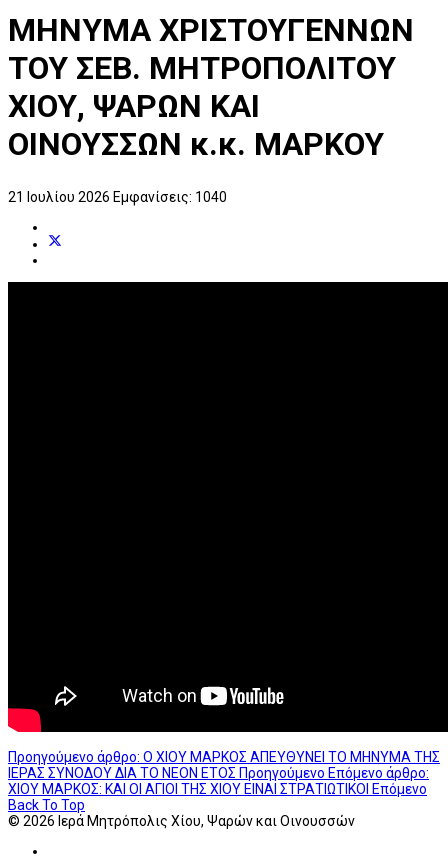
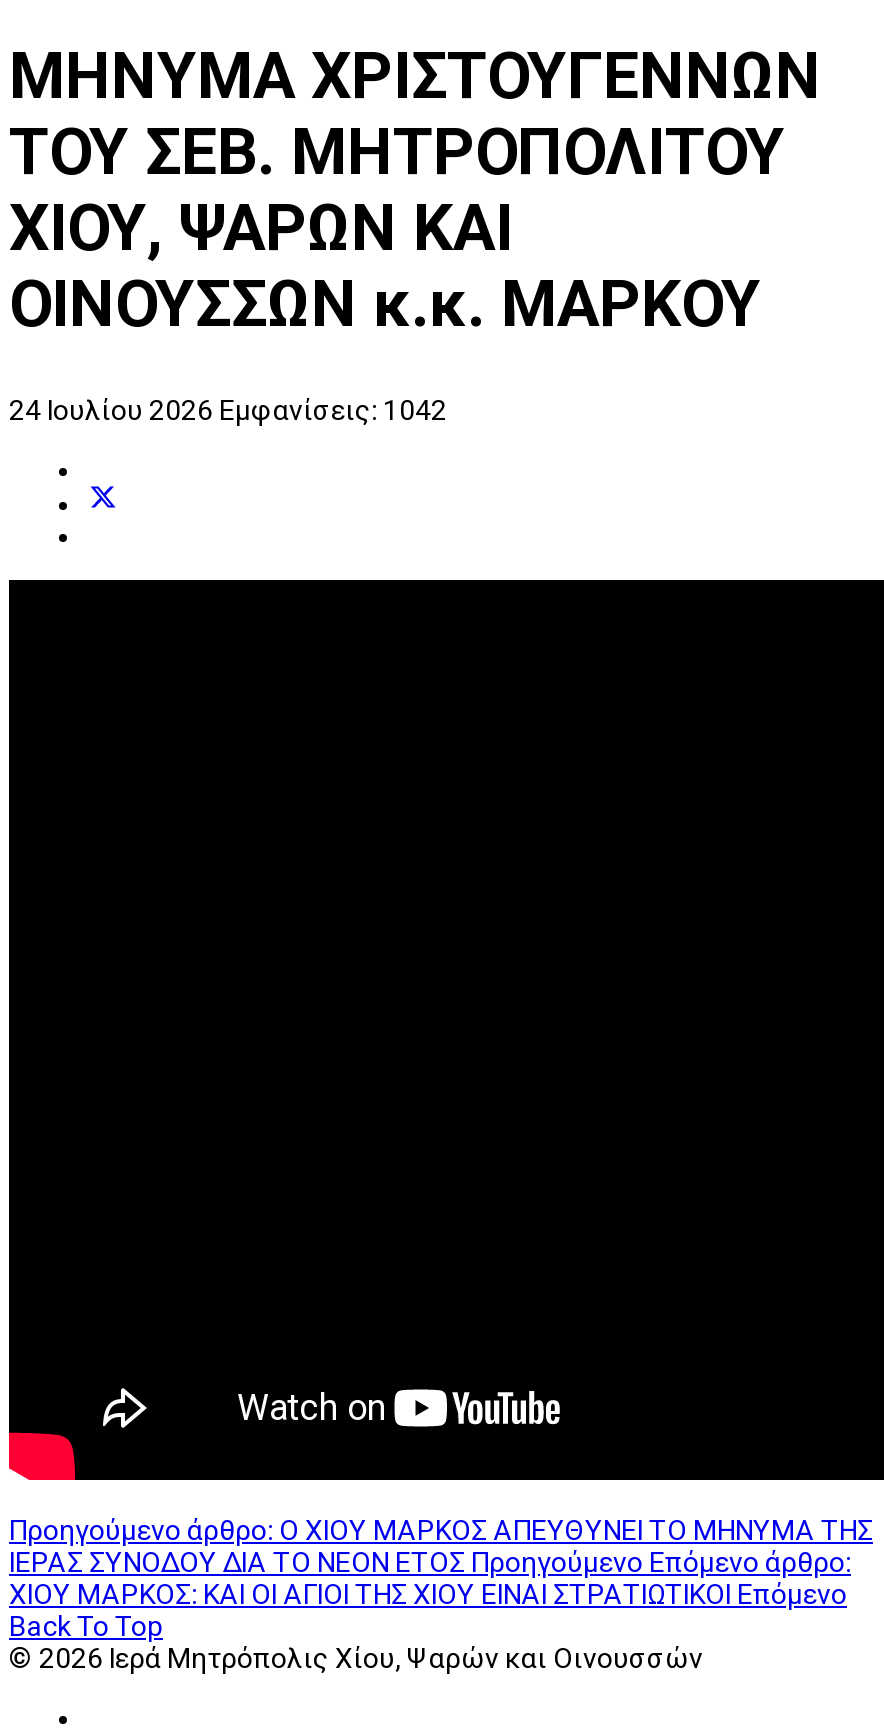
[8,189,227,205] 21 Ιουλίου 2026 Εμφανίσεις: 1040 -> [9,395,447,427] 24 Ιουλίου 2026 Εμφανίσεις: 1042

